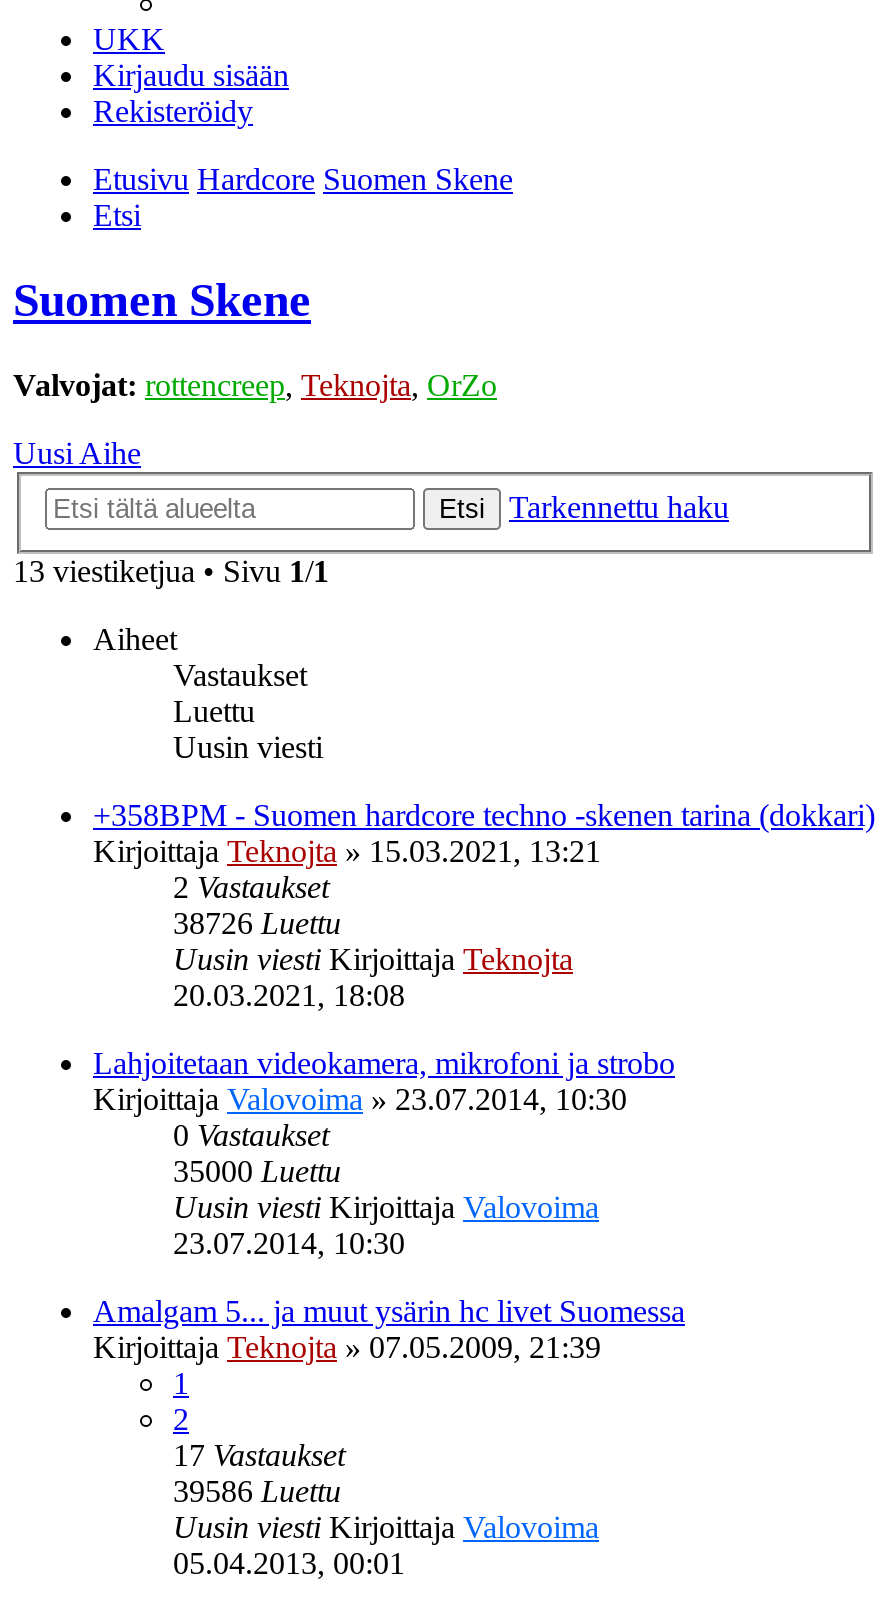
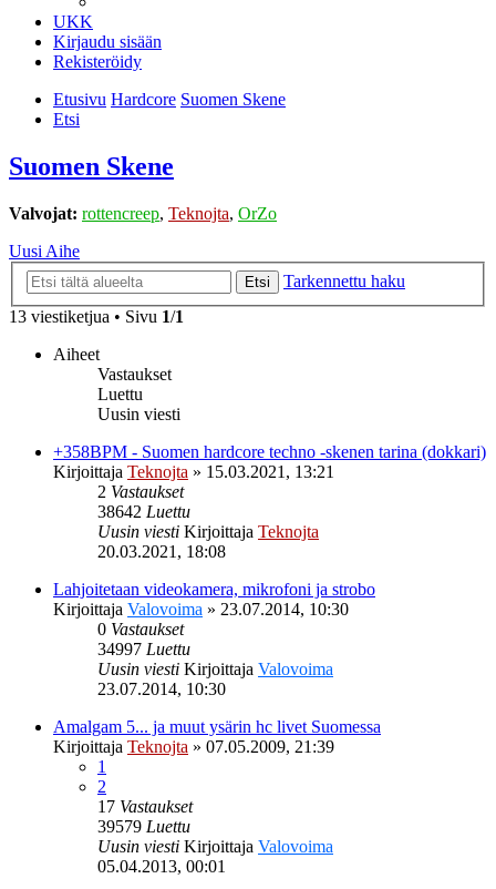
[173,906,341,940] 38726 Luettu -> [97,502,190,521] 38642 Luettu
[173,1154,341,1188] 35000 Luettu -> [97,639,190,658] 34997 Luettu
[173,1474,341,1508] 39586 Luettu -> [97,817,190,836] 39579 Luettu

